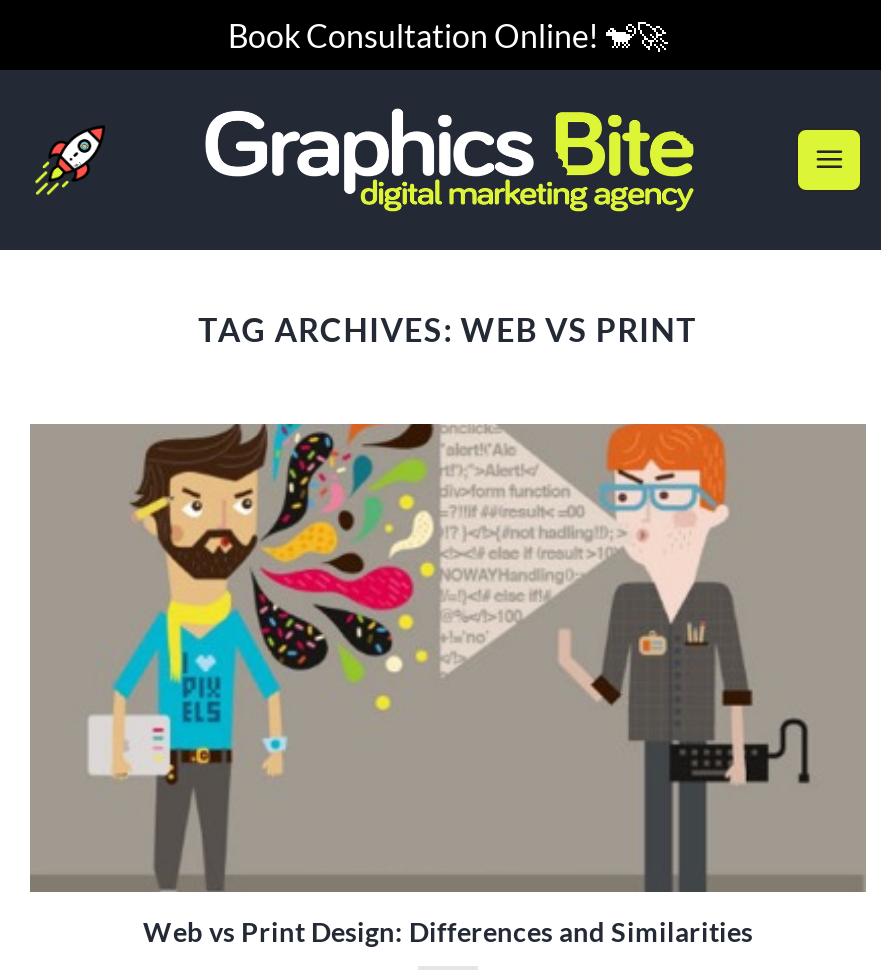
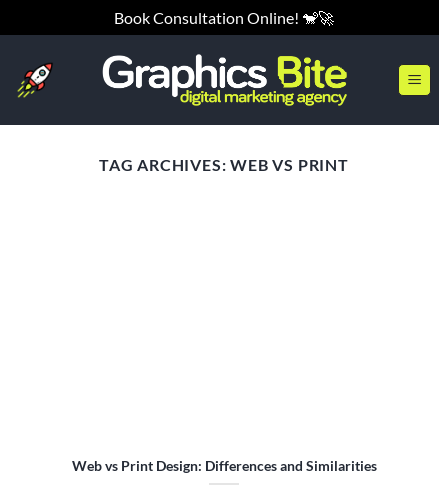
[28,422,868,894] [image] -> none

